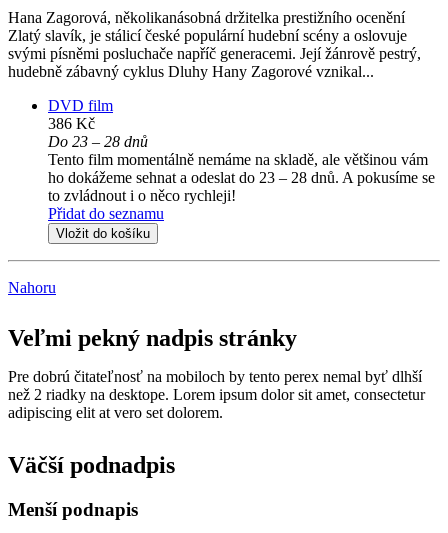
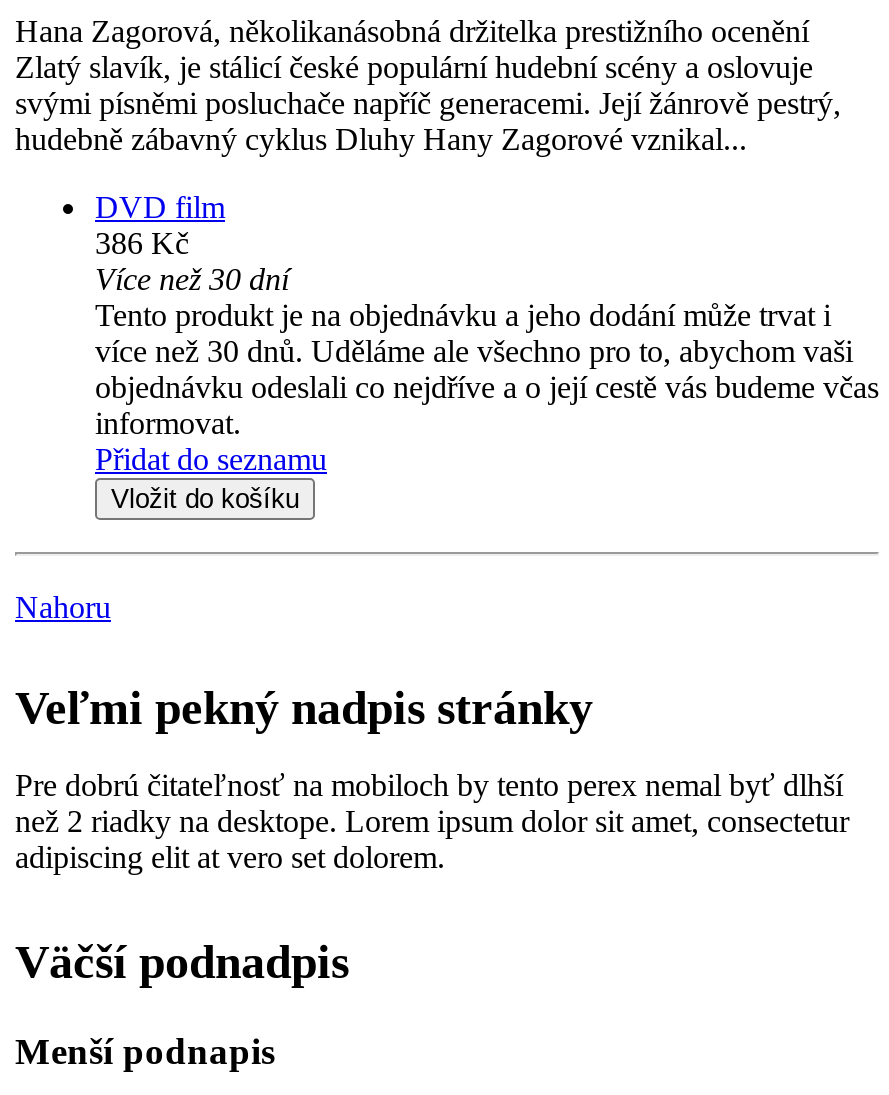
[48,133,435,204] Do 23 – 28 dnů | Tento film momentálně nemáme na skladě, ale většinou vám | ho dokážeme sehnat a odeslat do 23 – 28 dnů. A pokusíme se | to zvládnout i o něco rychleji! -> [95,263,879,441] Více než 30 dní | Tento produkt je na objednávku a jeho dodání může trvat i | více než 30 dnů. Uděláme ale všechno pro to, abychom vaši | objednávku odeslali co nejdříve a o její cestě vás budeme včas | informovat.

